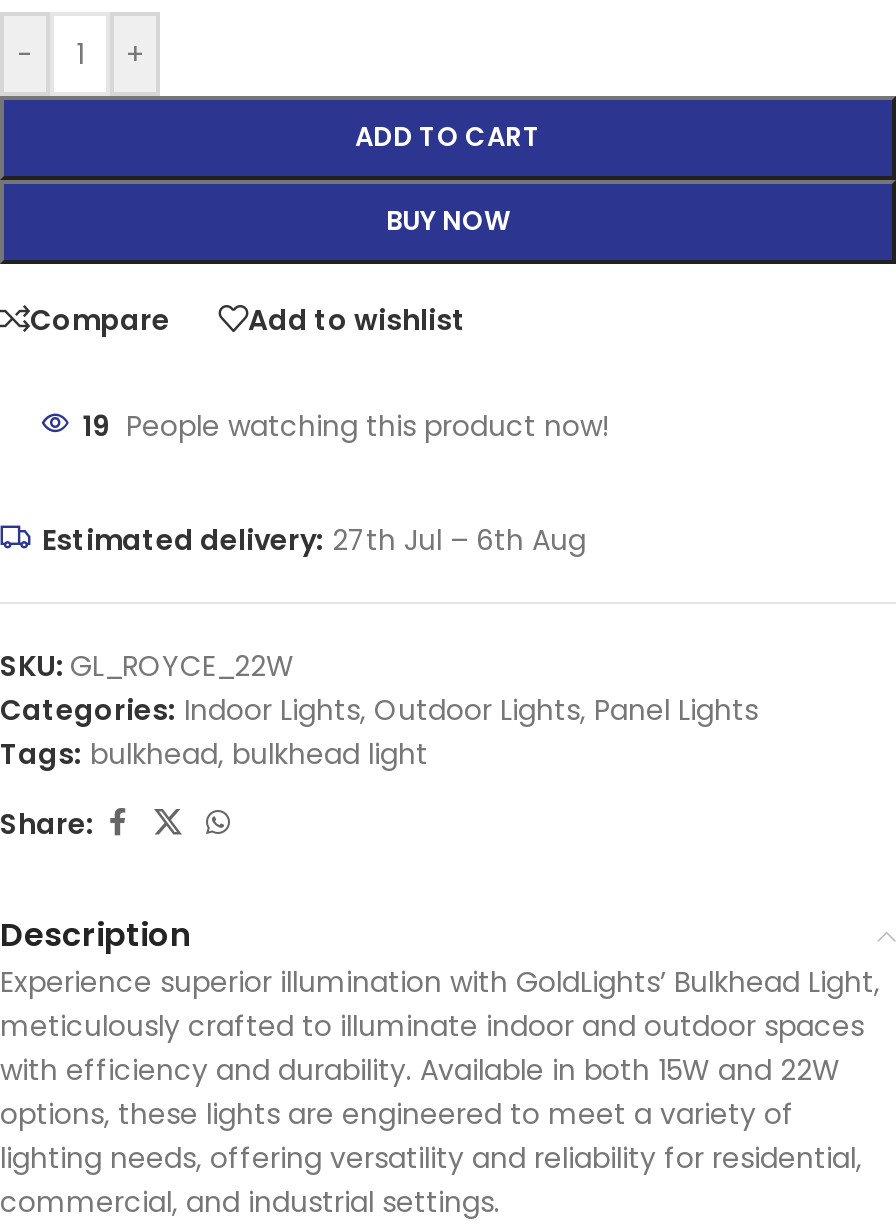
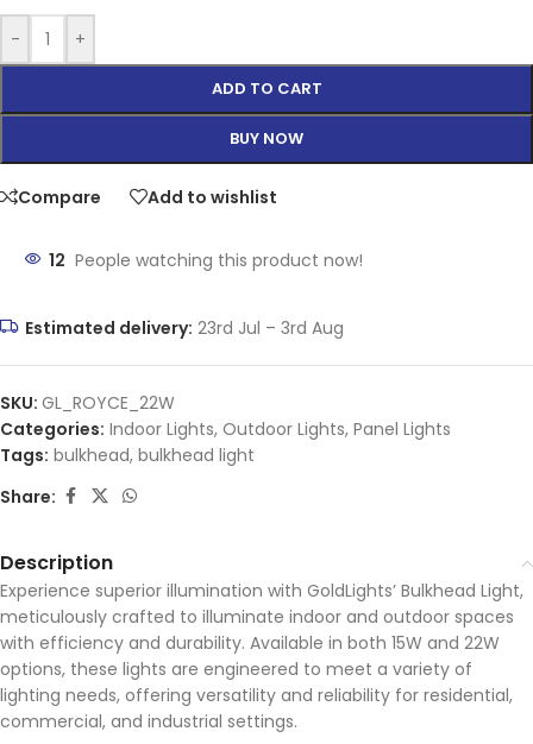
[82,406,610,446] 19 People watching this product now! -> [49,249,363,272] 12 People watching this product now!
[42,520,586,560] Estimated delivery: 27th Jul – 6th Aug -> [25,316,344,340] Estimated delivery: 23rd Jul – 3rd Aug

